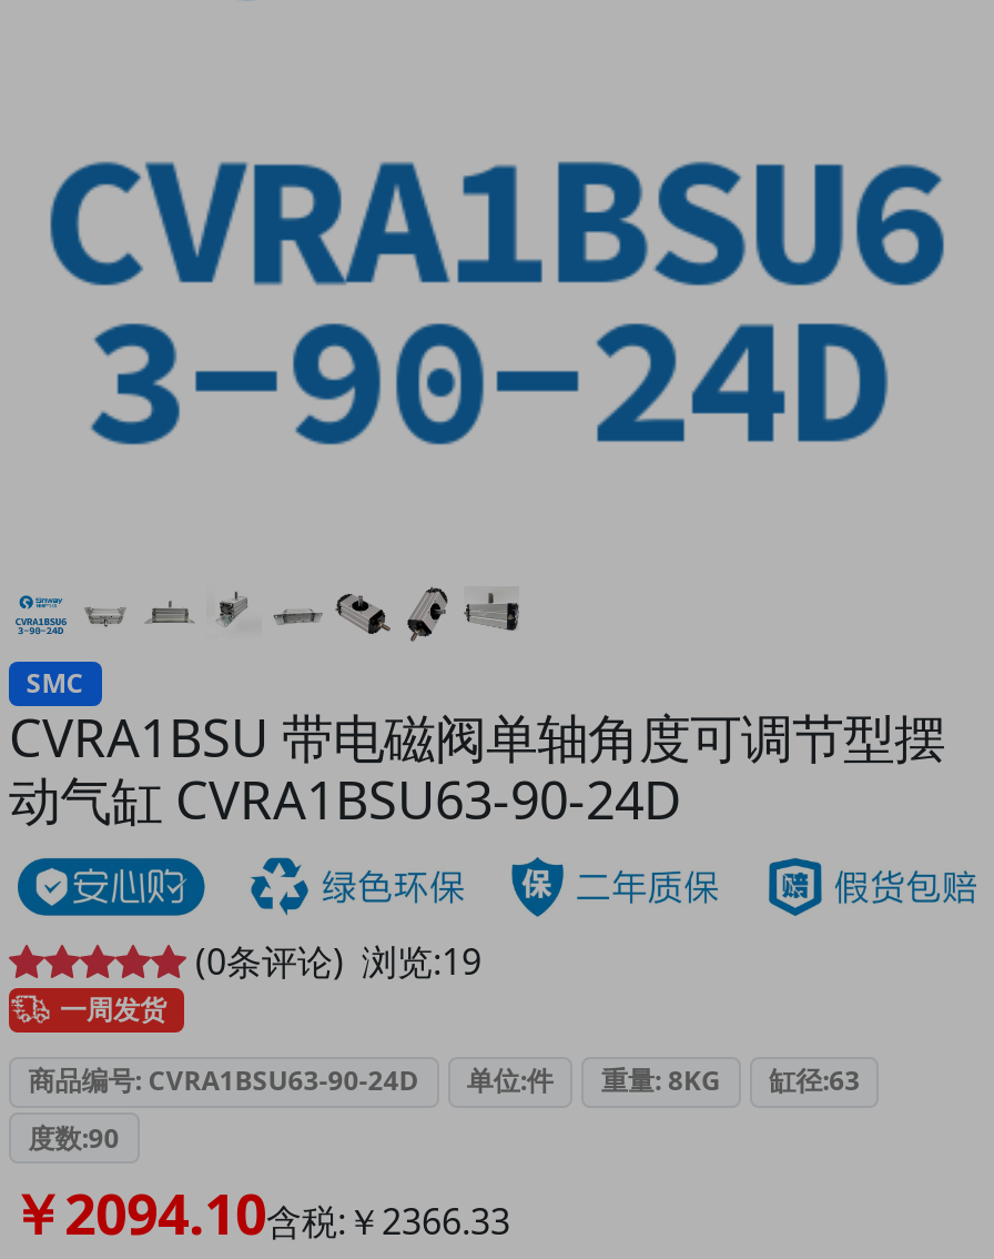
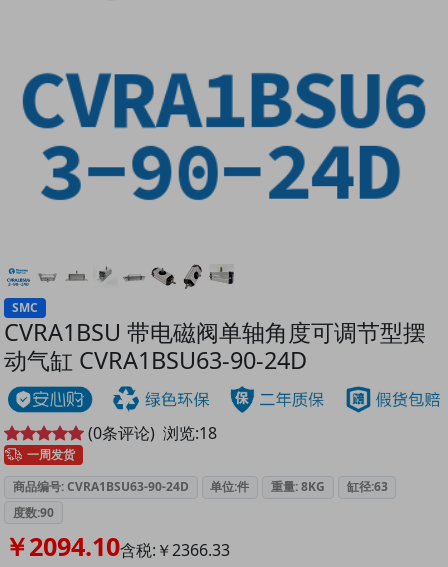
[186,937,481,986] (0条评论) 浏览:19 -> [84,422,217,444] (0条评论) 浏览:18

